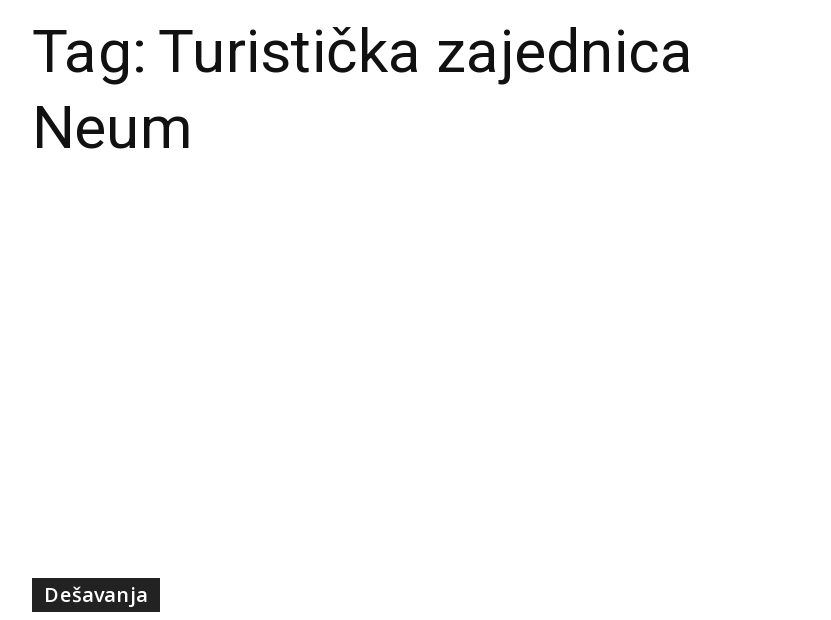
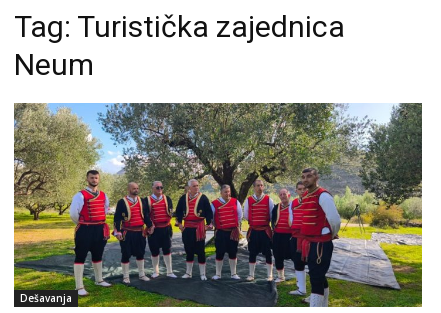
none -> [13,102,423,308] [image]

